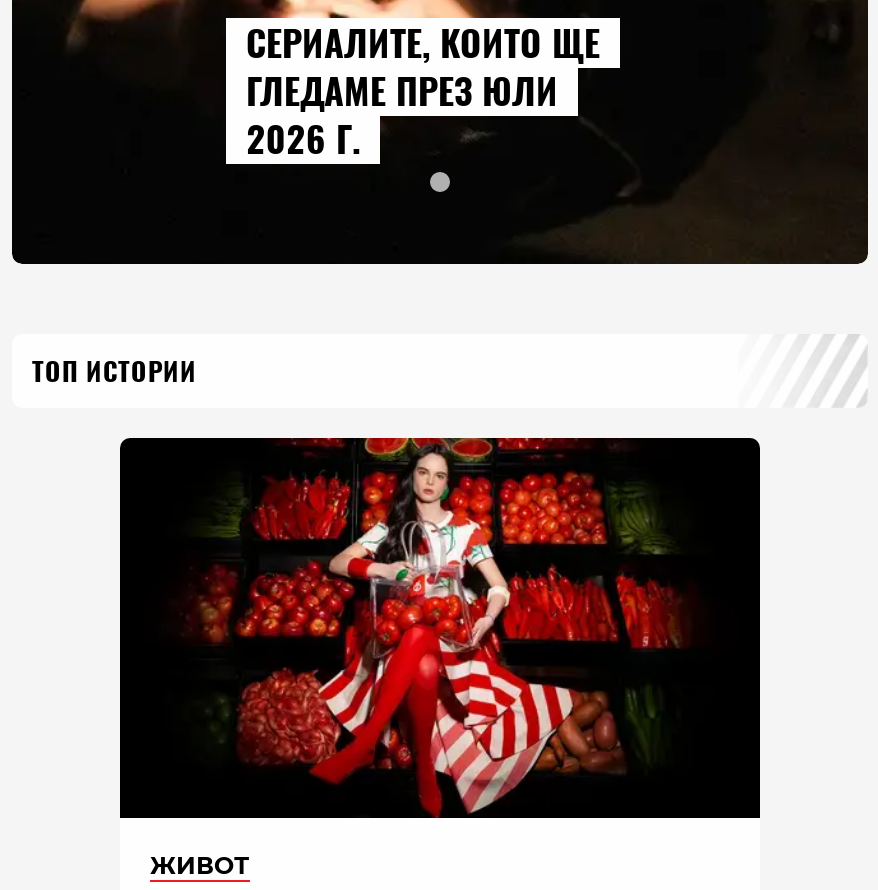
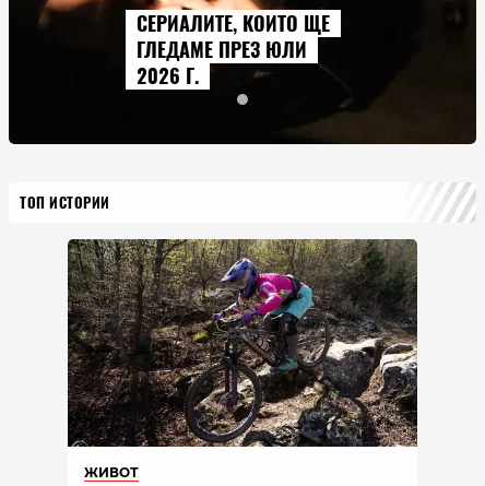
[122,436,762,820] [image] -> [68,238,418,448] [image]

